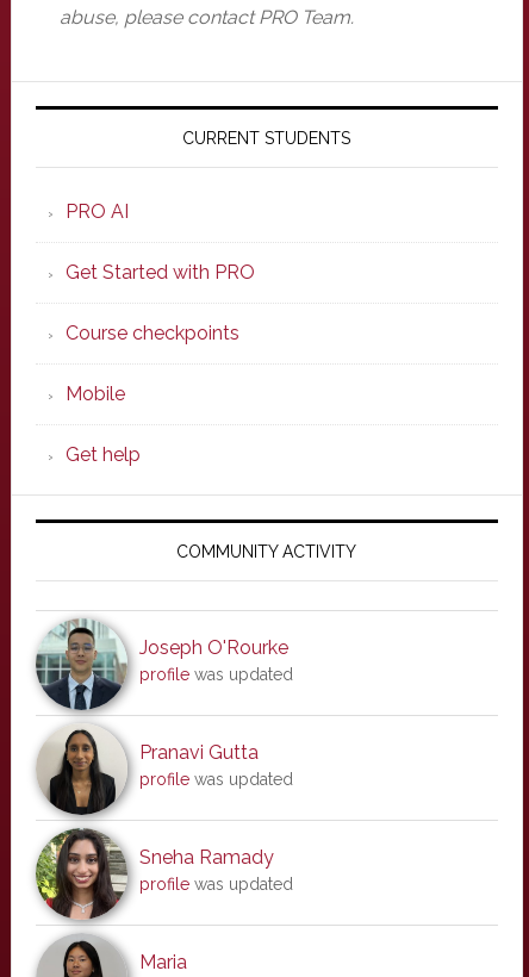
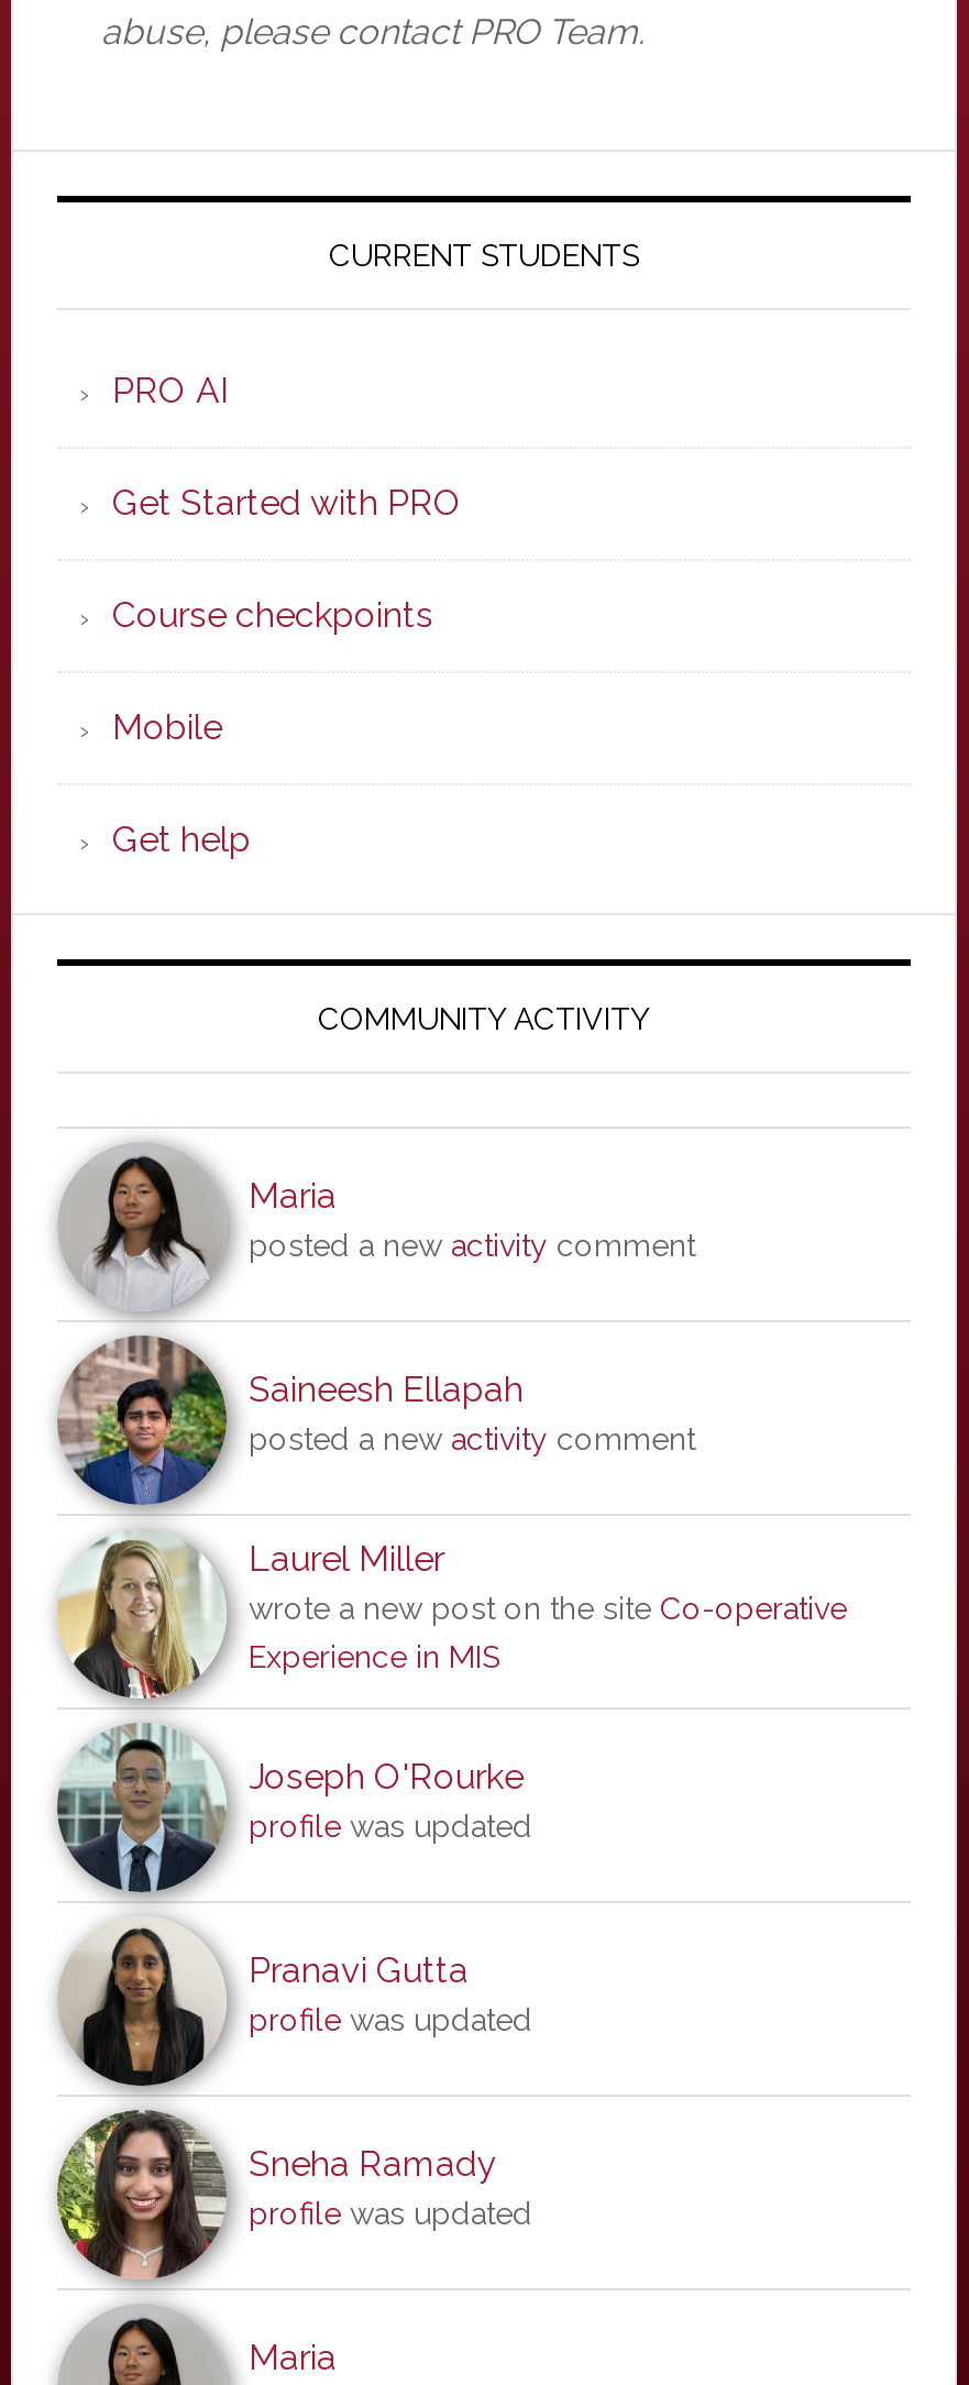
none -> [57,1333,847,1674] [image] | Saineesh Ellapah | posted a new activity comment | Laurel Miller | wrote a new post on the site Co-operative | Experience in MIS
none -> [57,1531,218,1699] [image]
none -> [59,1146,695,1311] [image] | Maria | posted a new activity comment

